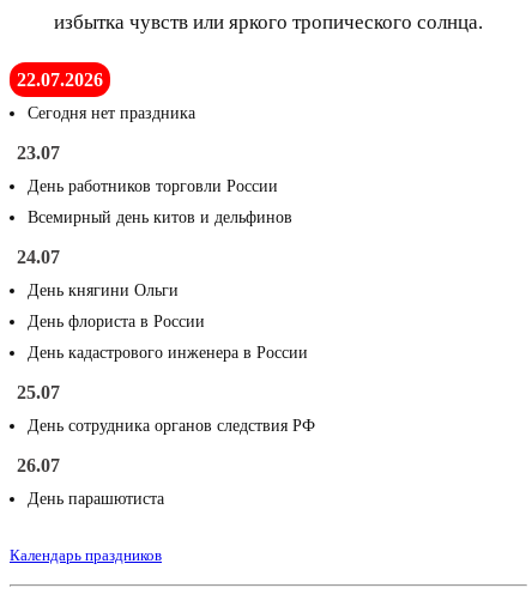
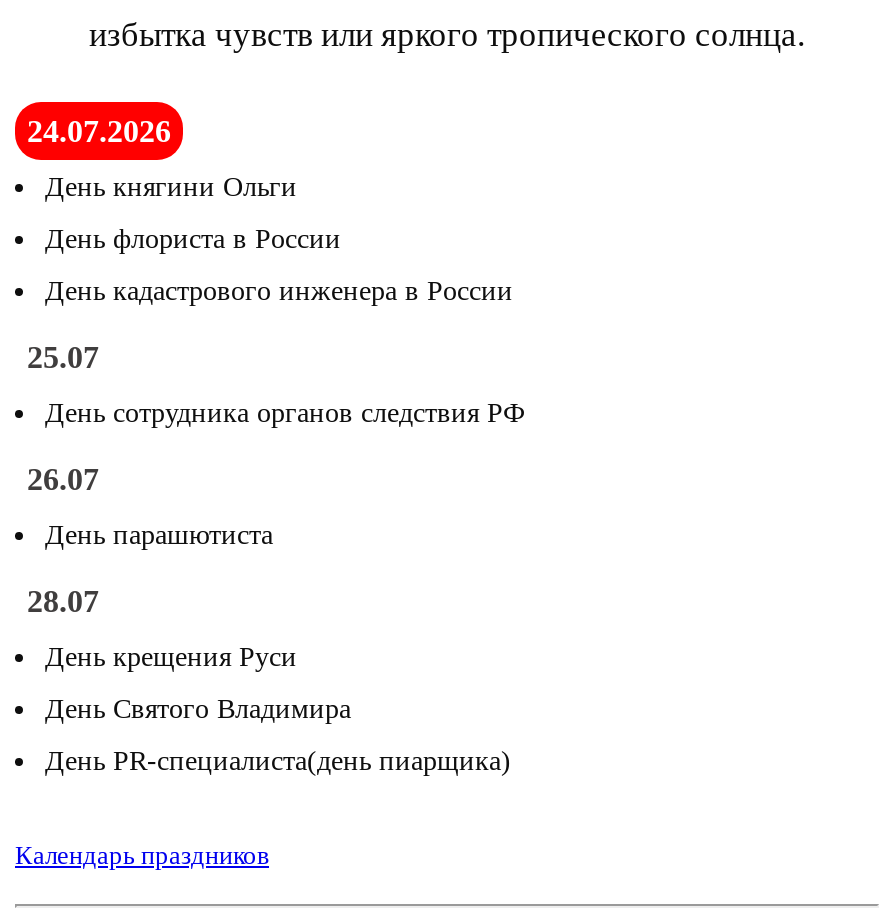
[17,70,292,267] 22.07.2026 | Сегодня нет праздника | 23.07 | День работников торговли России | Всемирный день китов и дельфинов | 24.07 -> [27,115,171,149] 24.07.2026
moved [17,282,315,508] -> [27,173,525,551]: День княгини Ольги | День флориста в России | День кадастрового инженера в России | 25.07 | День сотрудника органов следствия РФ | 26.07 | День парашютиста
none -> [27,585,511,777] 28.07 | День крещения Руси | День Святого Владимира | День PR-специалиста(день пиарщика)

